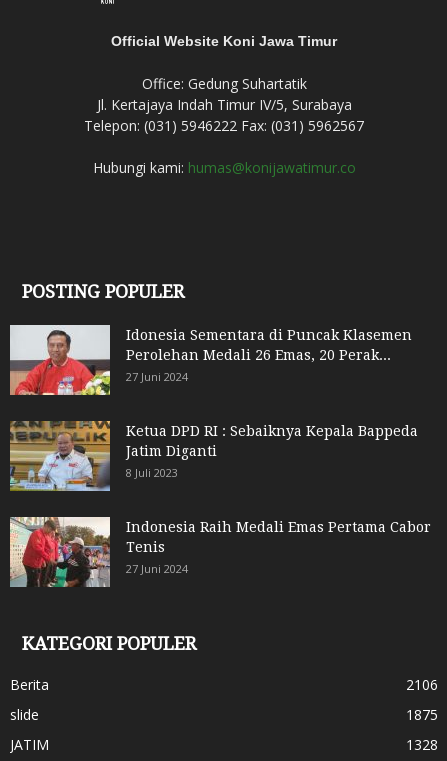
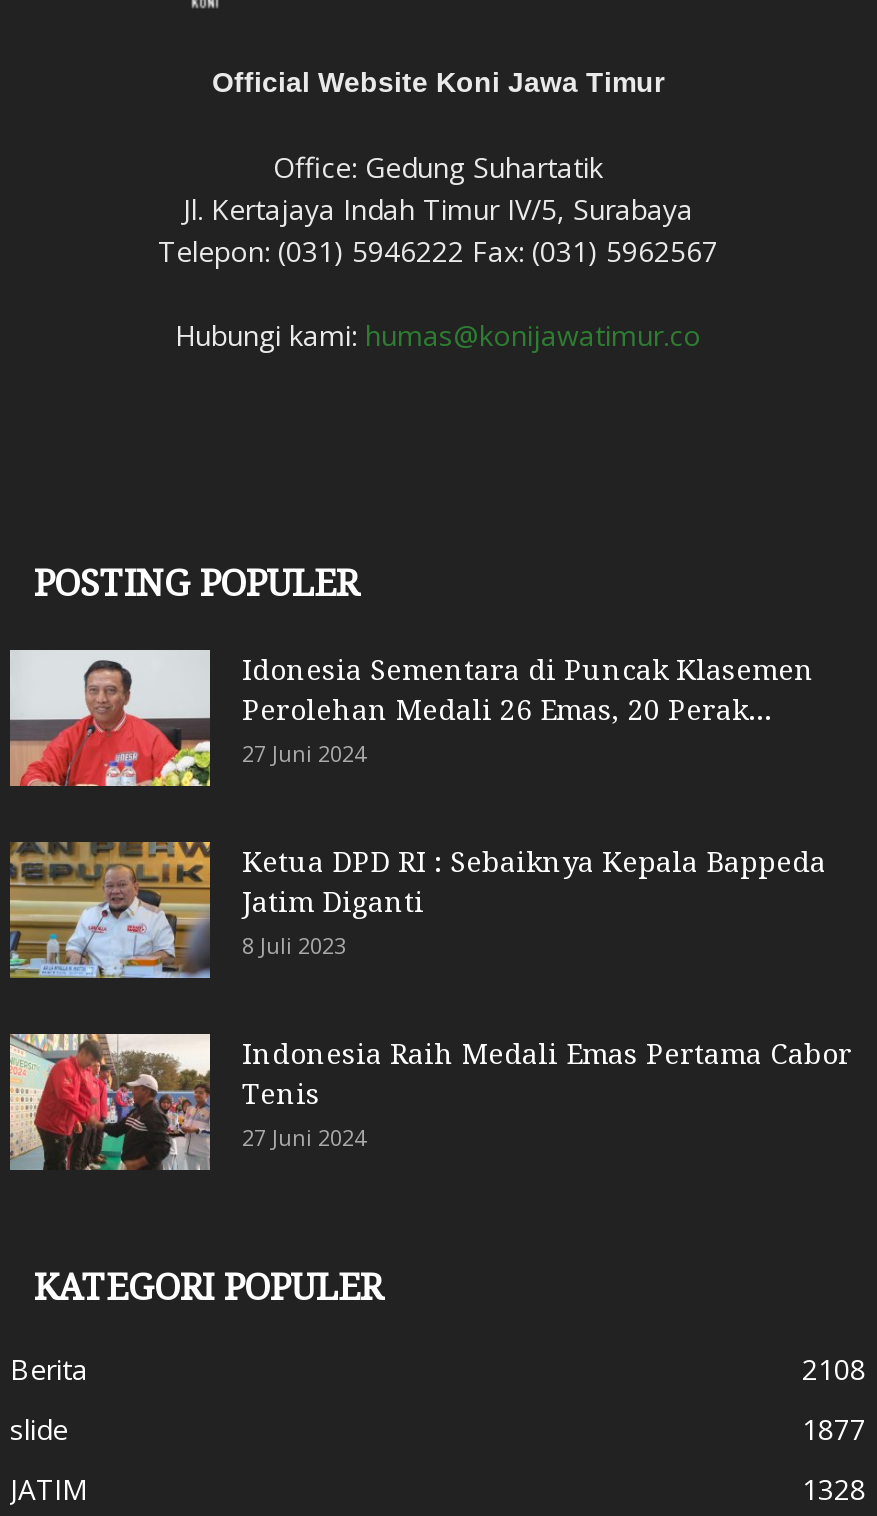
[406,674,438,693] 2106 -> [802,1349,866,1387] 2108
[406,704,438,723] 1875 -> [802,1409,866,1447] 1877

